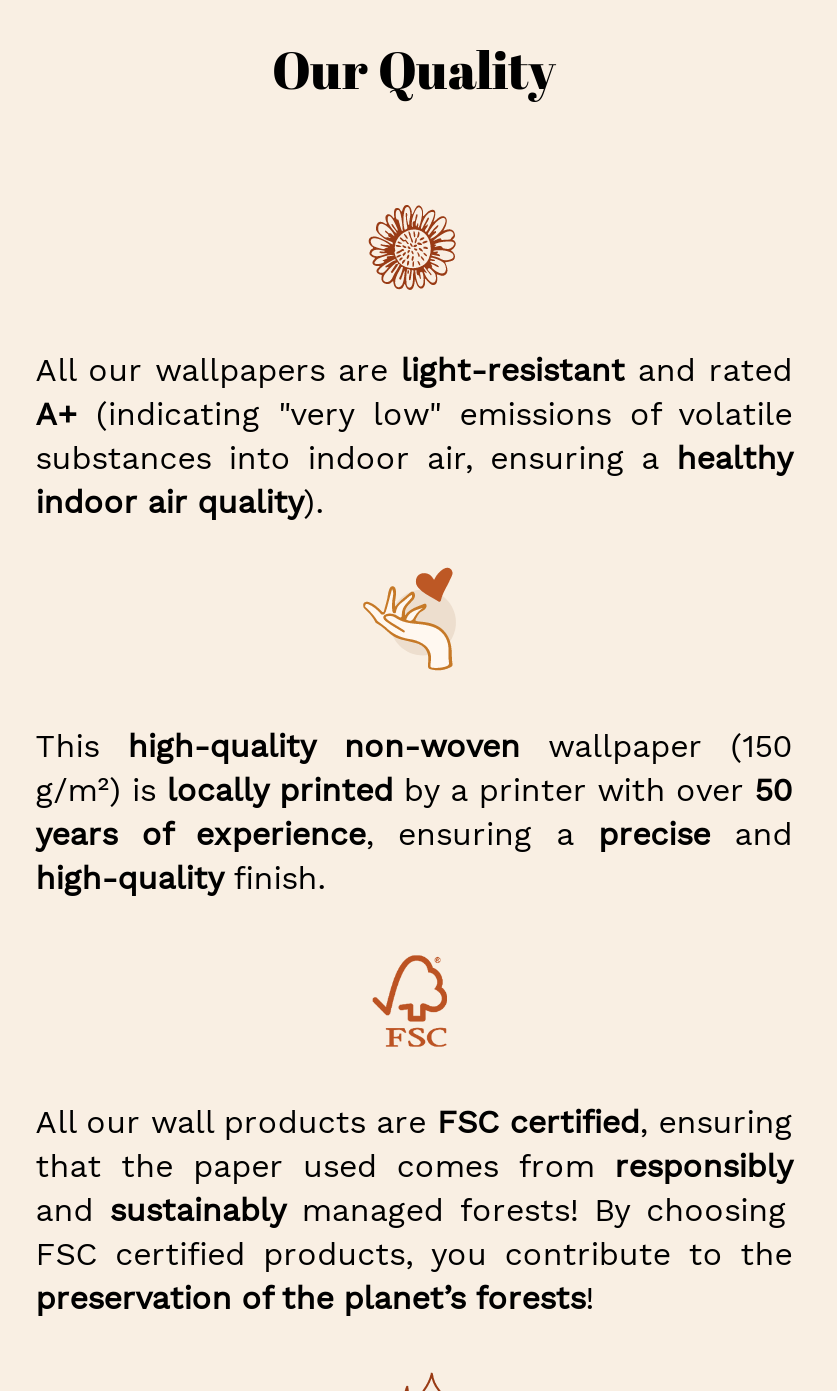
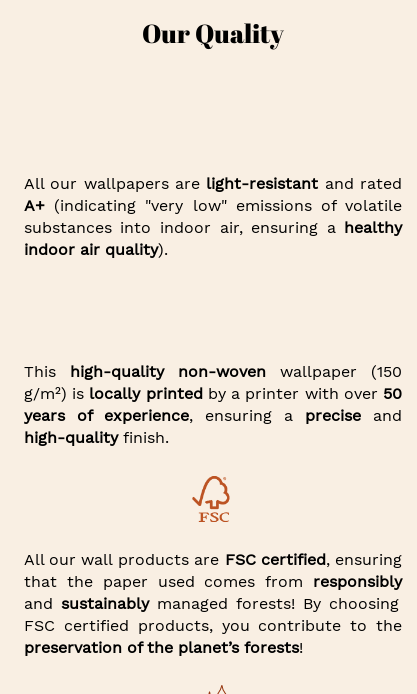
[366,203,458,291] [image] -> none
[362,565,454,673] [image] -> none

